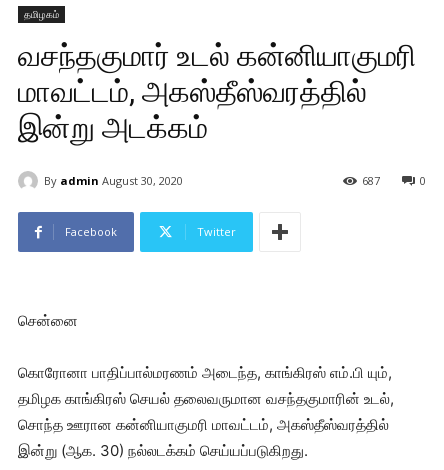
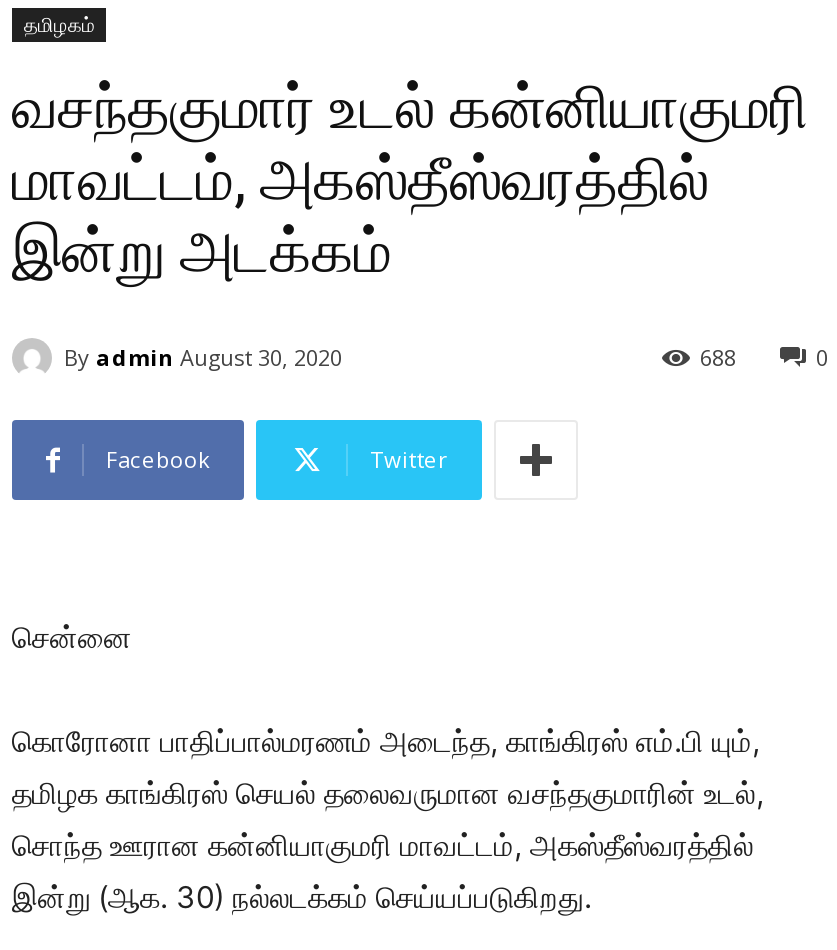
[362,173,380,188] 687 -> [700,342,736,372] 688

